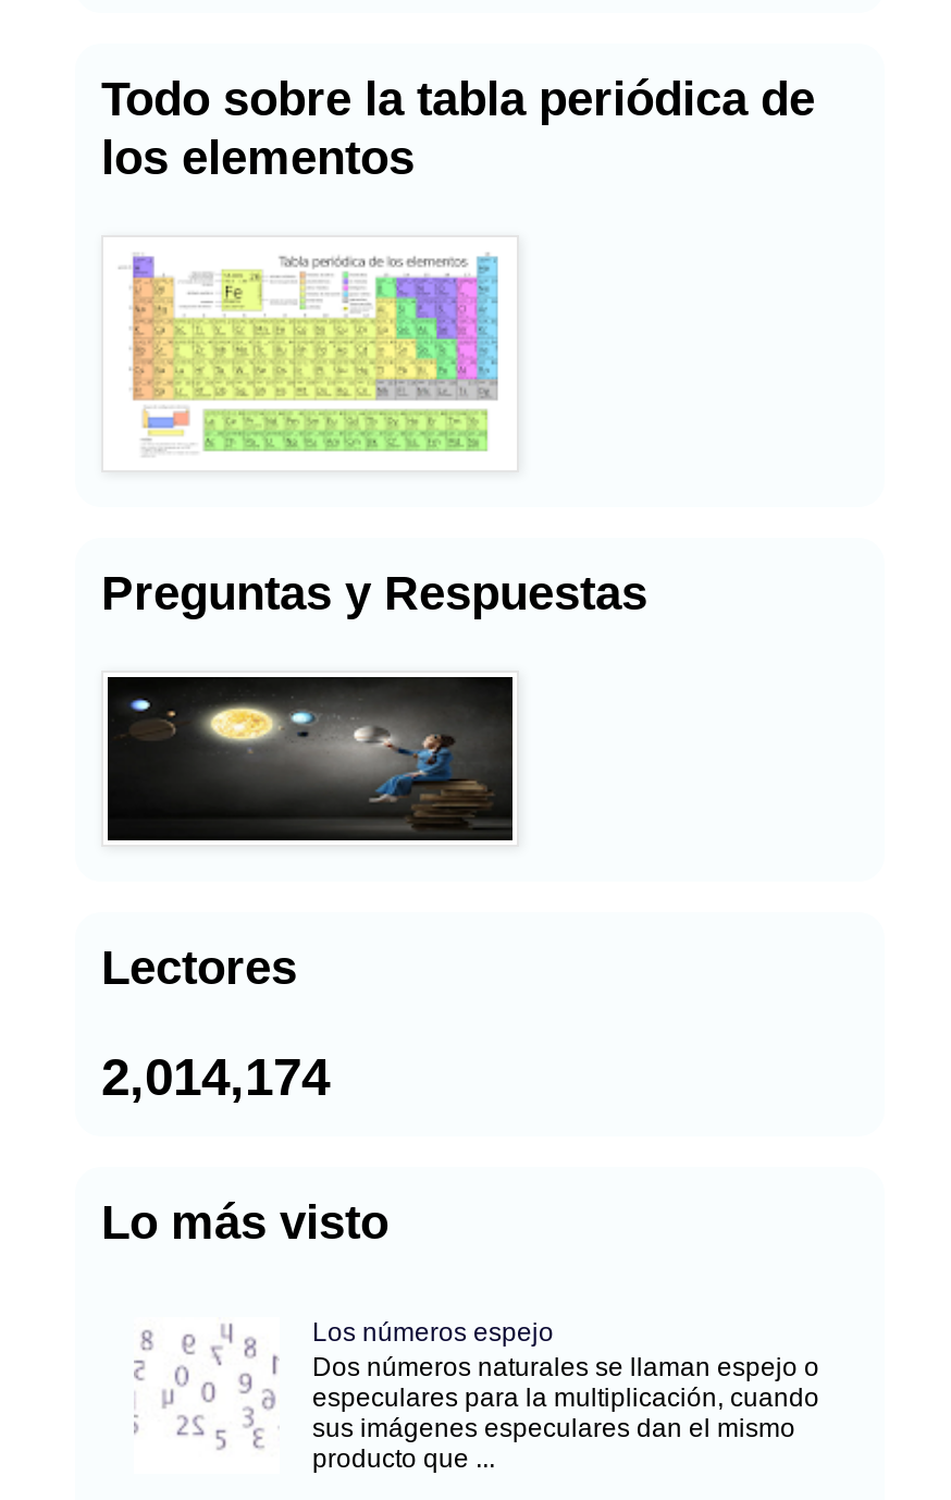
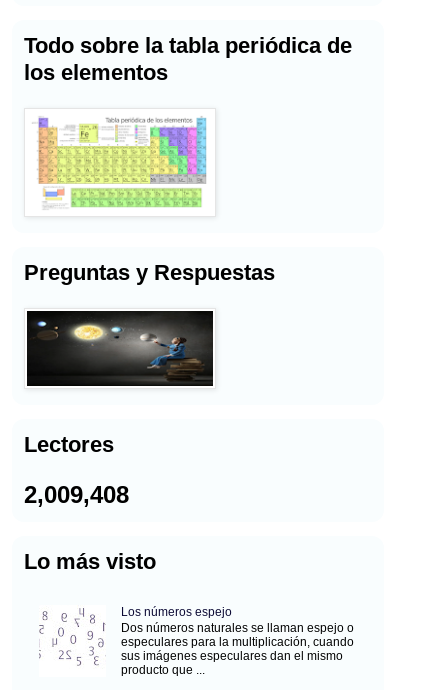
[101,1046,330,1105] 2,014,174 -> [24,481,129,508] 2,009,408

